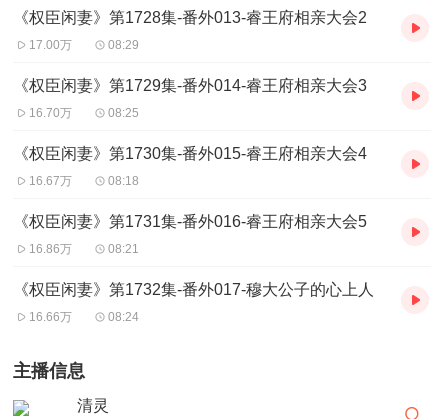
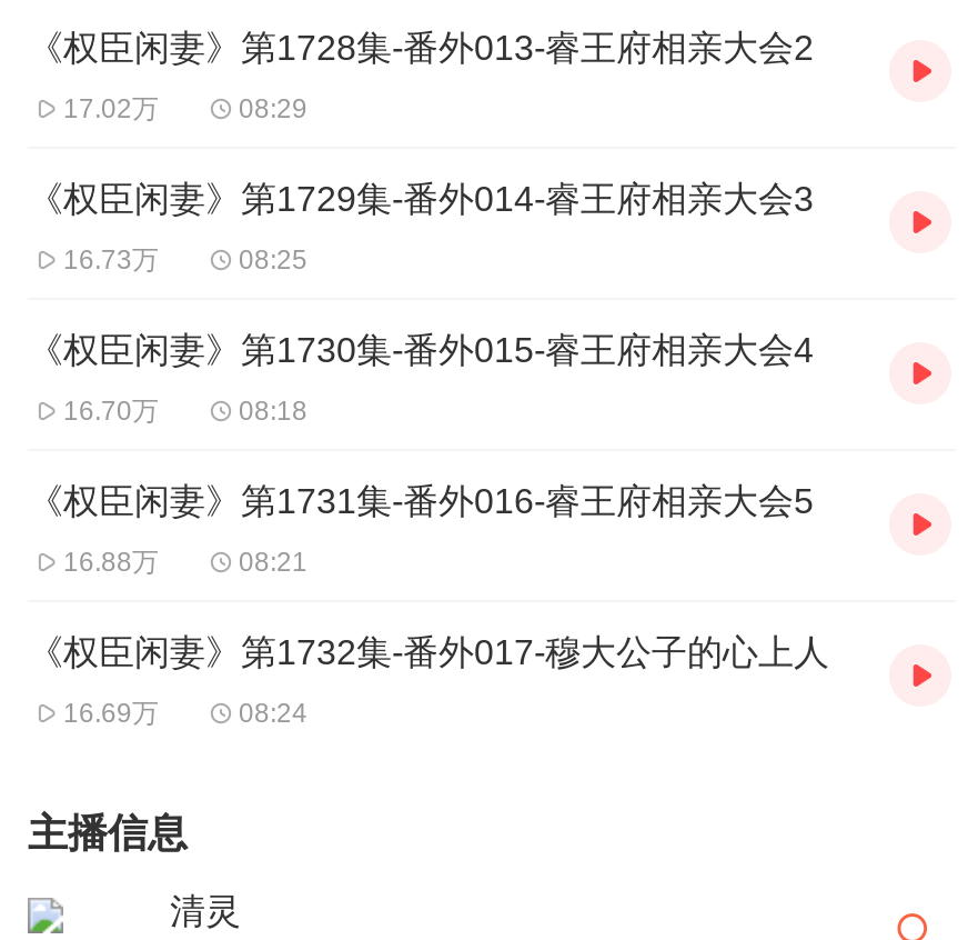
[29,38,72,52] 17.00万 -> [63,93,159,124] 17.02万
[29,106,72,120] 16.70万 -> [63,244,159,275] 16.73万
[29,174,72,188] 16.67万 -> [63,395,159,426] 16.70万
[29,242,72,256] 16.86万 -> [63,546,159,577] 16.88万
[29,310,72,324] 16.66万 -> [63,697,159,728] 16.69万

